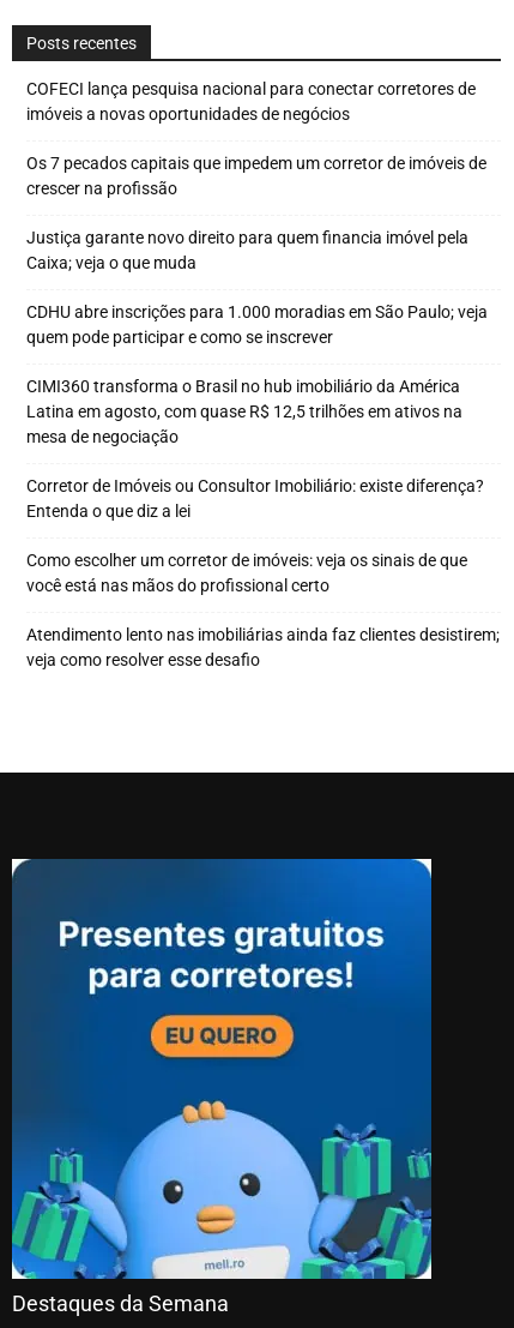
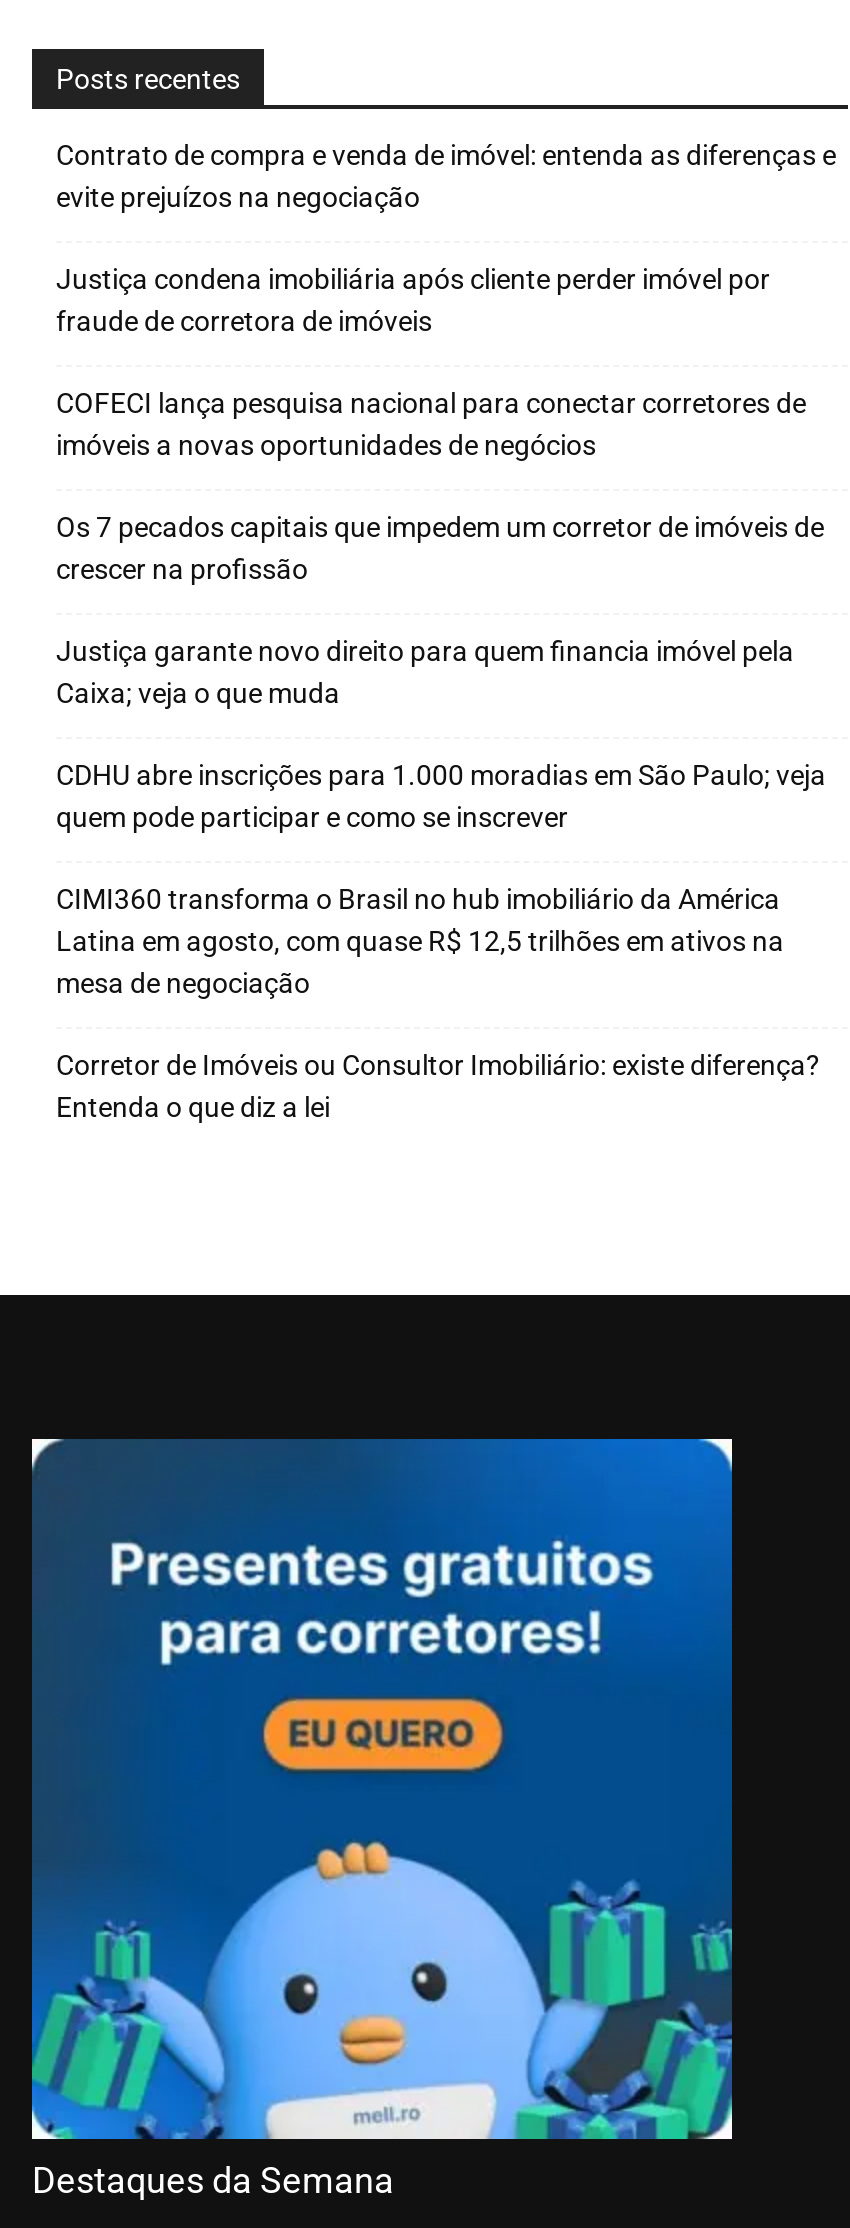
none -> [56,139,836,337] Contrato de compra e venda de imóvel: entenda as diferenças e | evite prejuízos na negociação | Justiça condena imobiliária após cliente perder imóvel por | fraude de corretora de imóveis
moved [26,79,488,521] -> [56,387,826,1123]: COFECI lança pesquisa nacional para conectar corretores de | imóveis a novas oportunidades de negócios | Os 7 pecados capitais que impedem um corretor de imóveis de | ... | Corretor de Imóveis ou Consultor Imobiliário: existe diferença? | Entenda o que diz a lei
[26,551,500,669] Como escolher um corretor de imóveis: veja os sinais de que | você está nas mãos do profissional certo | Atendimento lento nas imobiliárias ainda faz clientes desistirem; | veja como resolver esse desafio -> none

